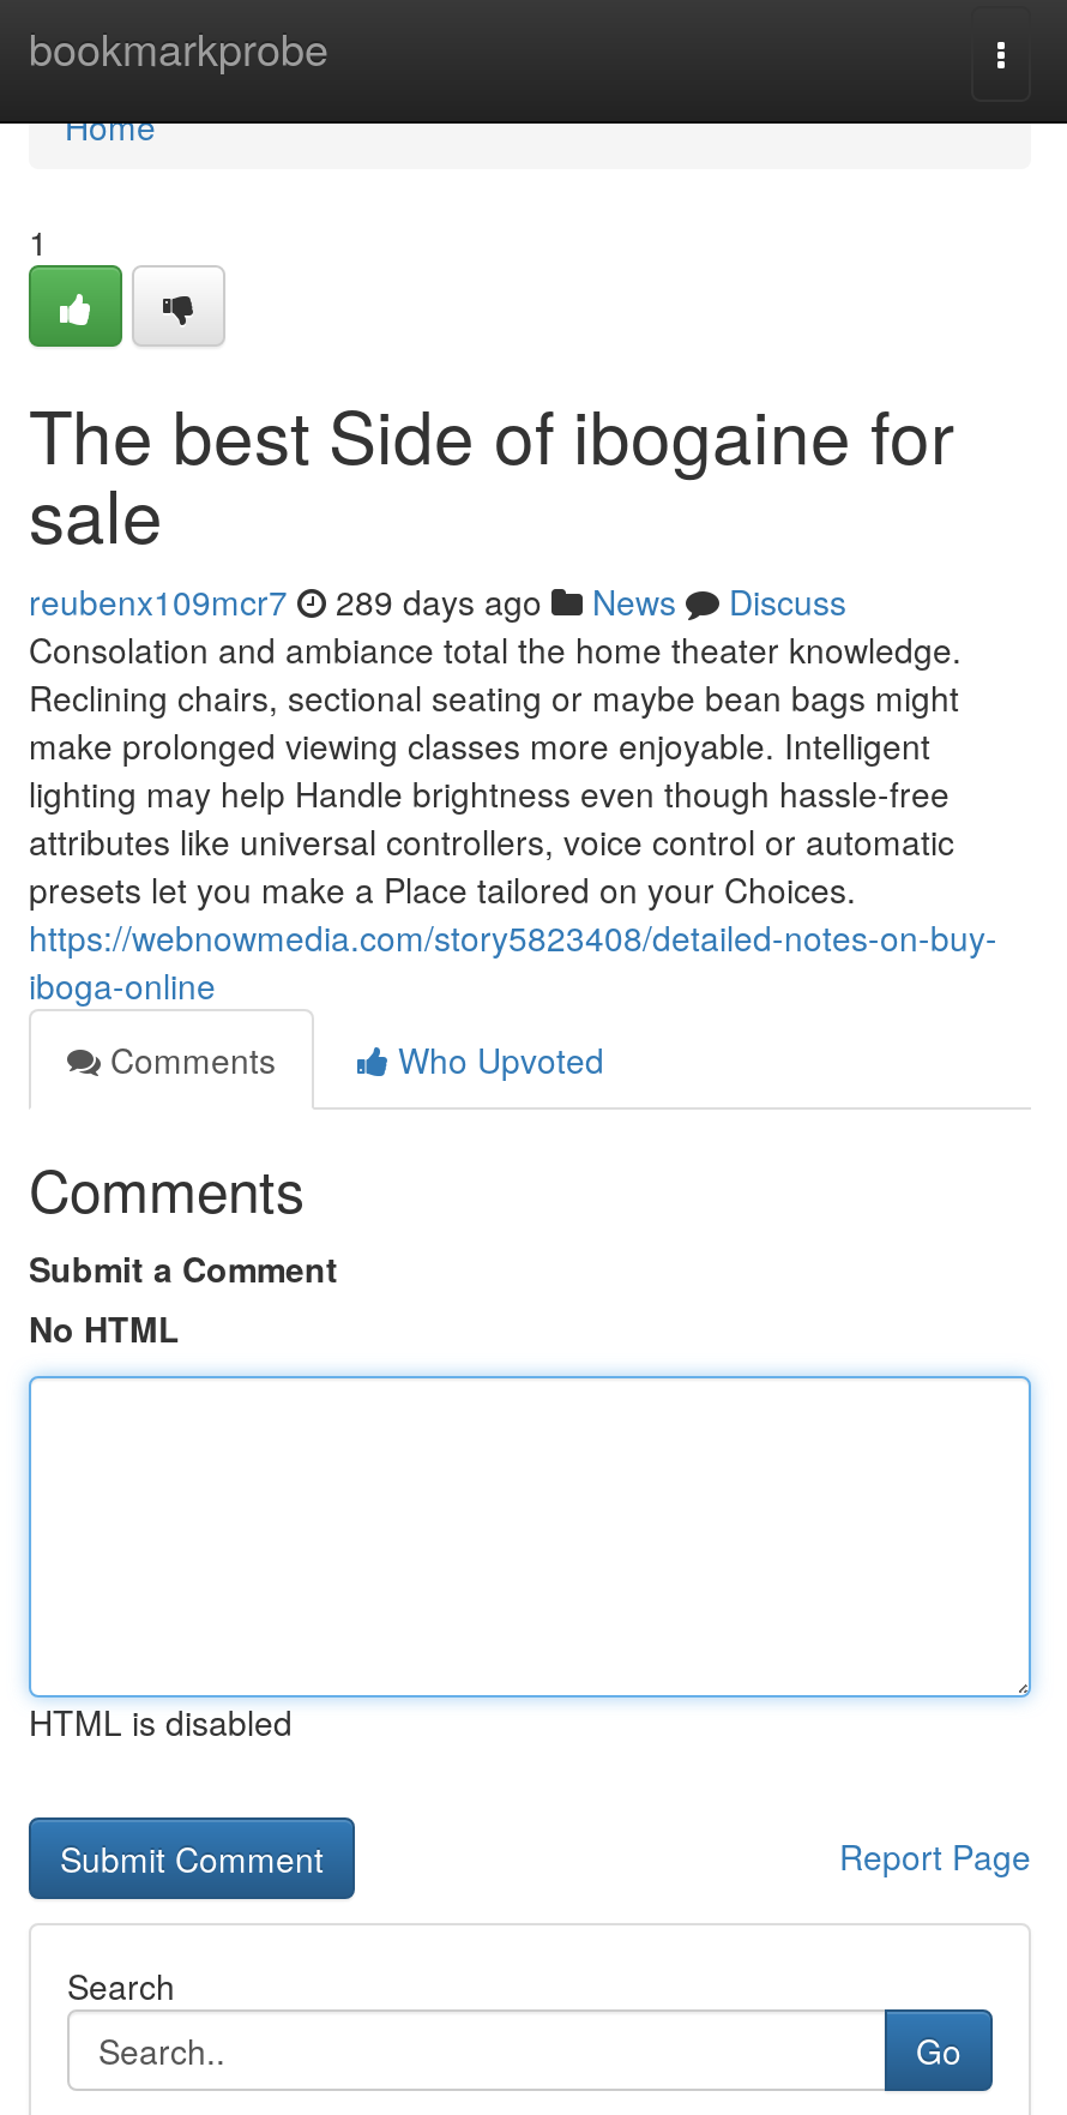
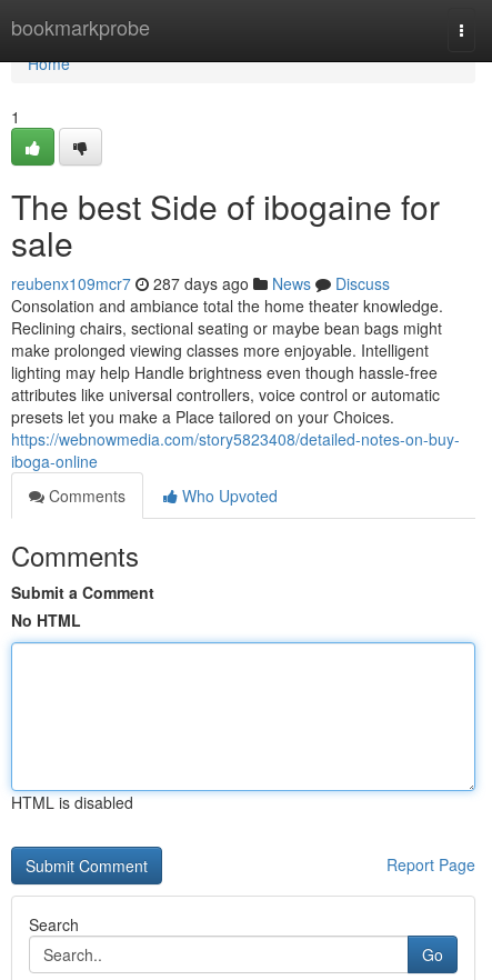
[29,577,846,625] reubenx109mcr7 289 days ago News Discuss -> [11,272,390,294] reubenx109mcr7 287 days ago News Discuss

